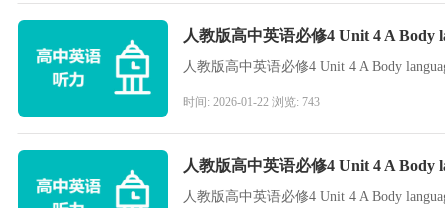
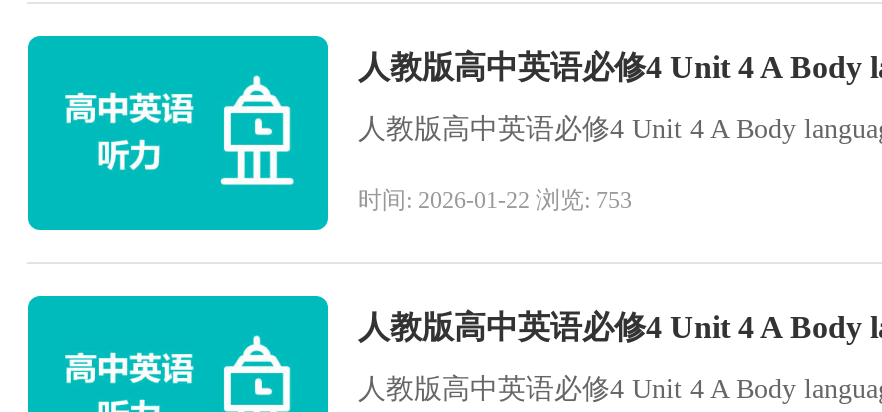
[183,95,320,109] 时间: 2026-01-22 浏览: 743 -> [358,186,632,214] 时间: 2026-01-22 浏览: 753

